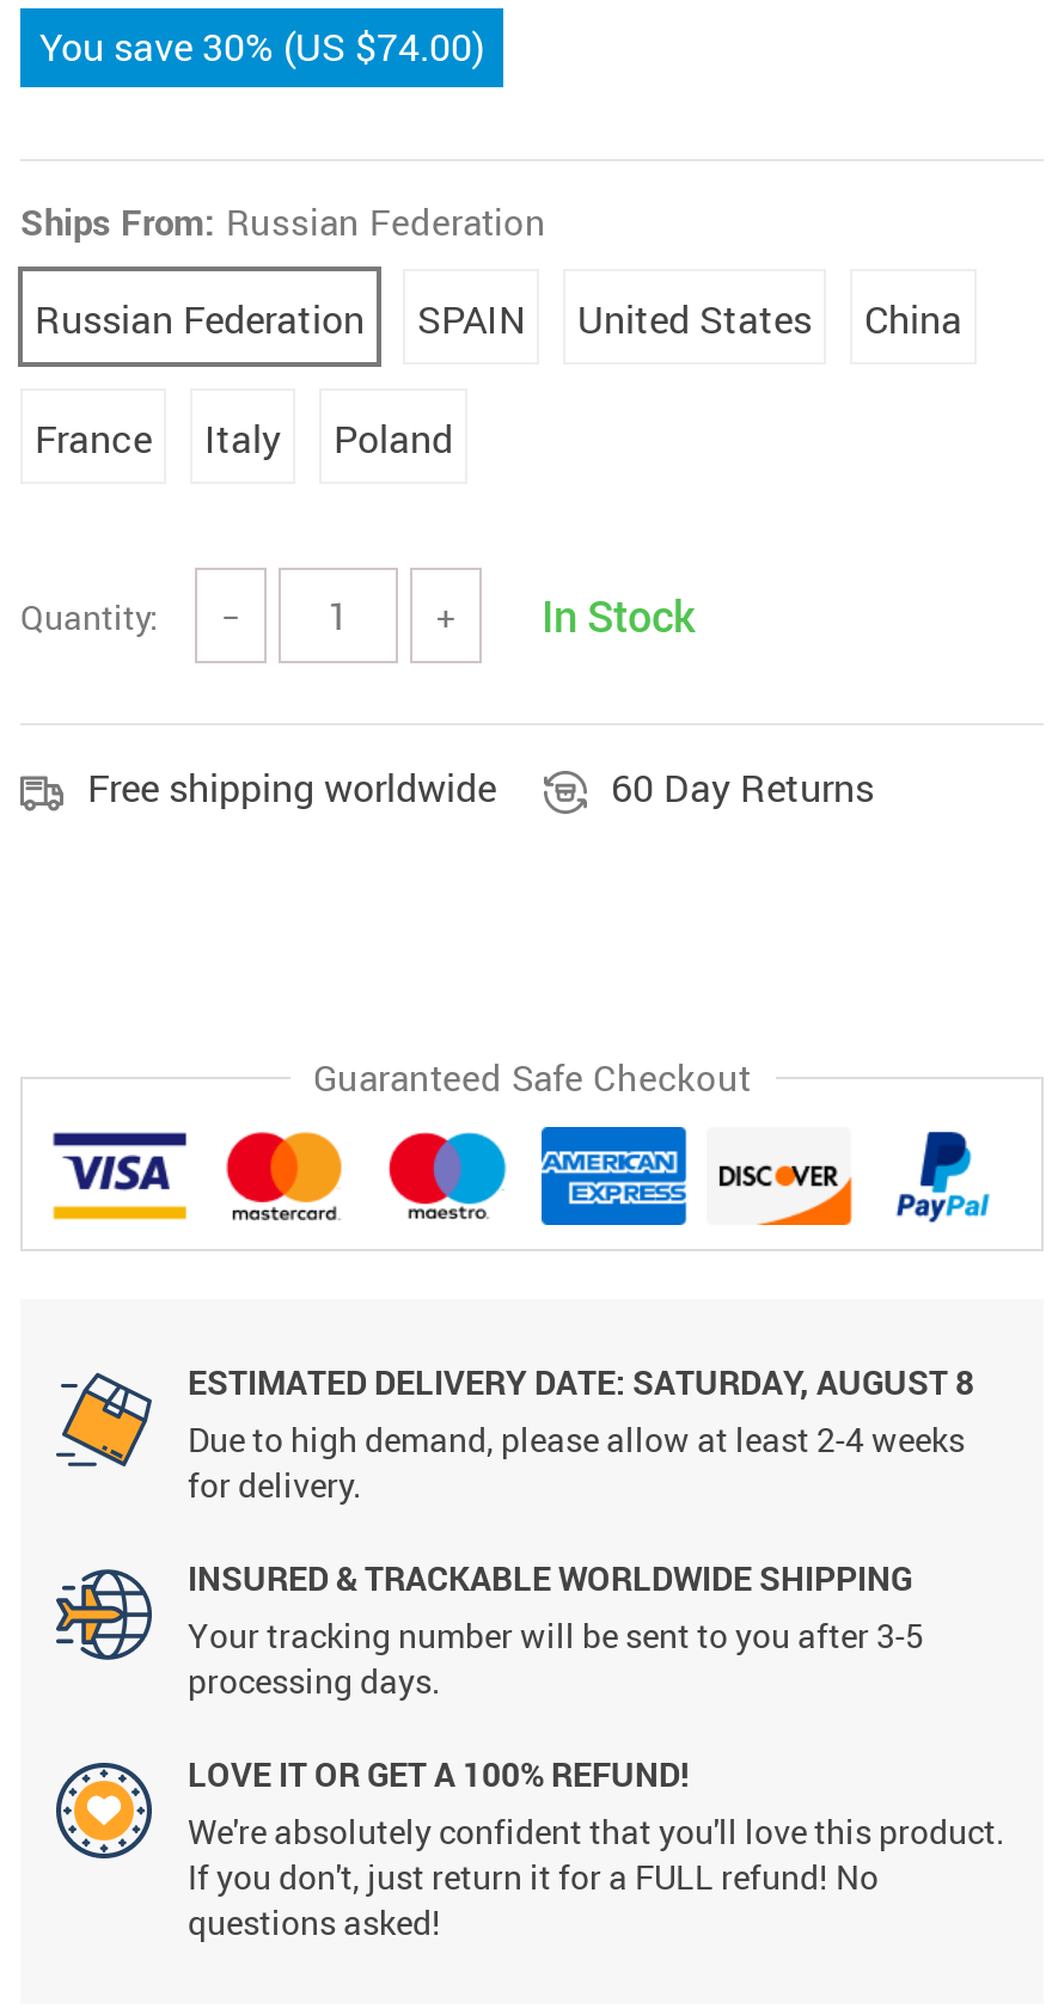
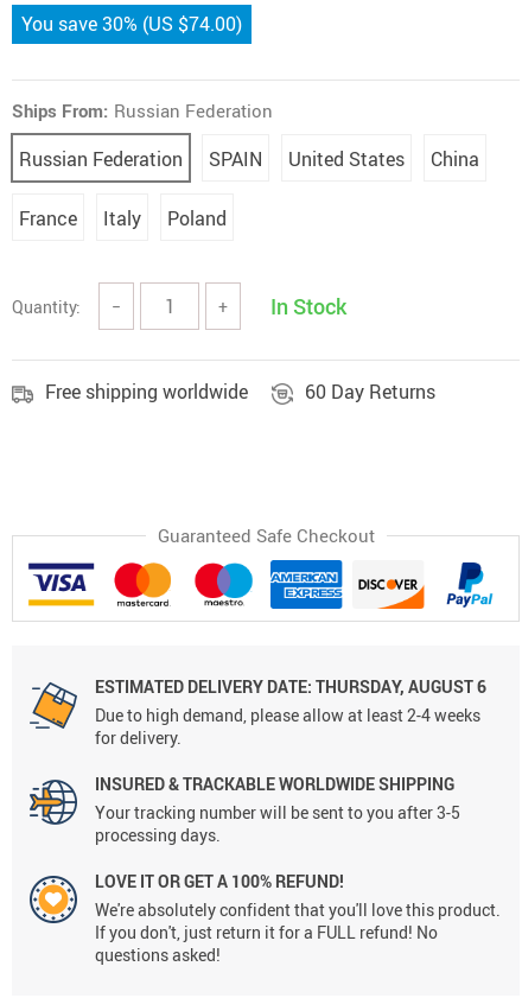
[188,1359,974,1405] ESTIMATED DELIVERY DATE: SATURDAY, AUGUST 8 -> [95,675,486,698] ESTIMATED DELIVERY DATE: THURSDAY, AUGUST 6

